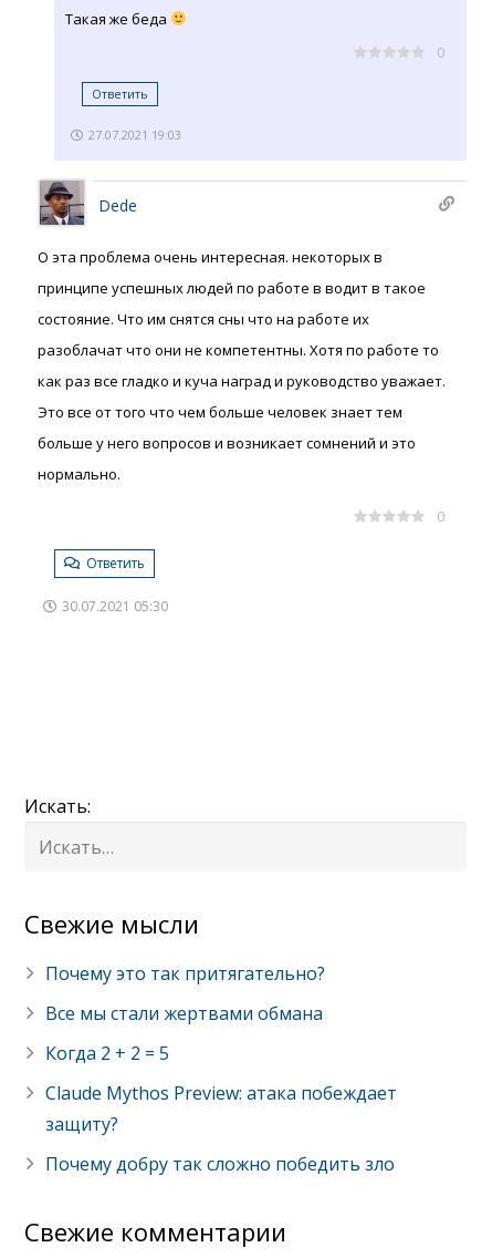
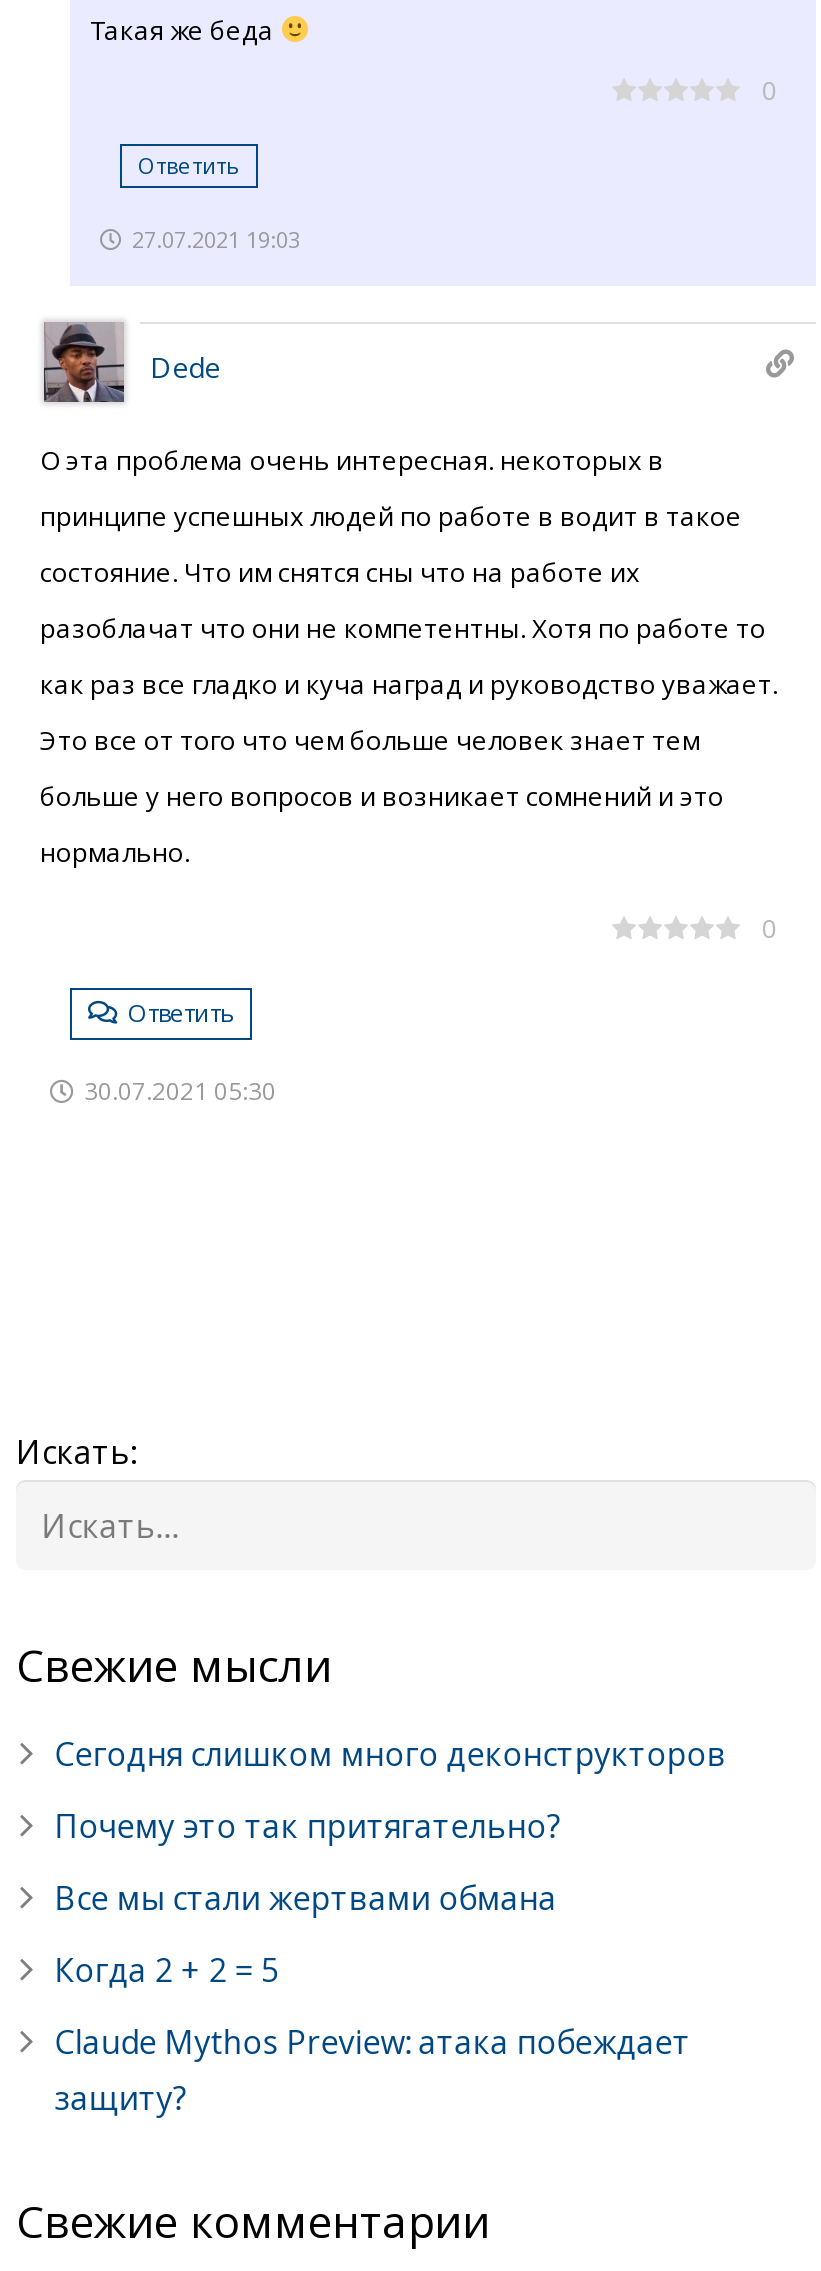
none -> [54,1732,726,1776] Сегодня слишком много деконструкторов
moved [46,961,397,1136] -> [54,1804,690,2120]: Почему это так притягательно? | Все мы стали жертвами обмана | Когда 2 + 2 = 5 | Claude Mythos Preview: атака побеждает | защиту?
[46,1152,395,1176] Почему добру так сложно победить зло -> none

